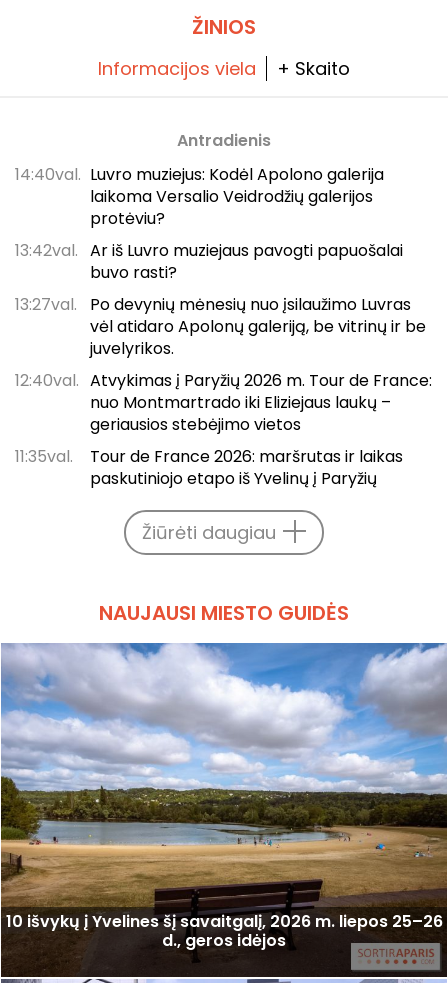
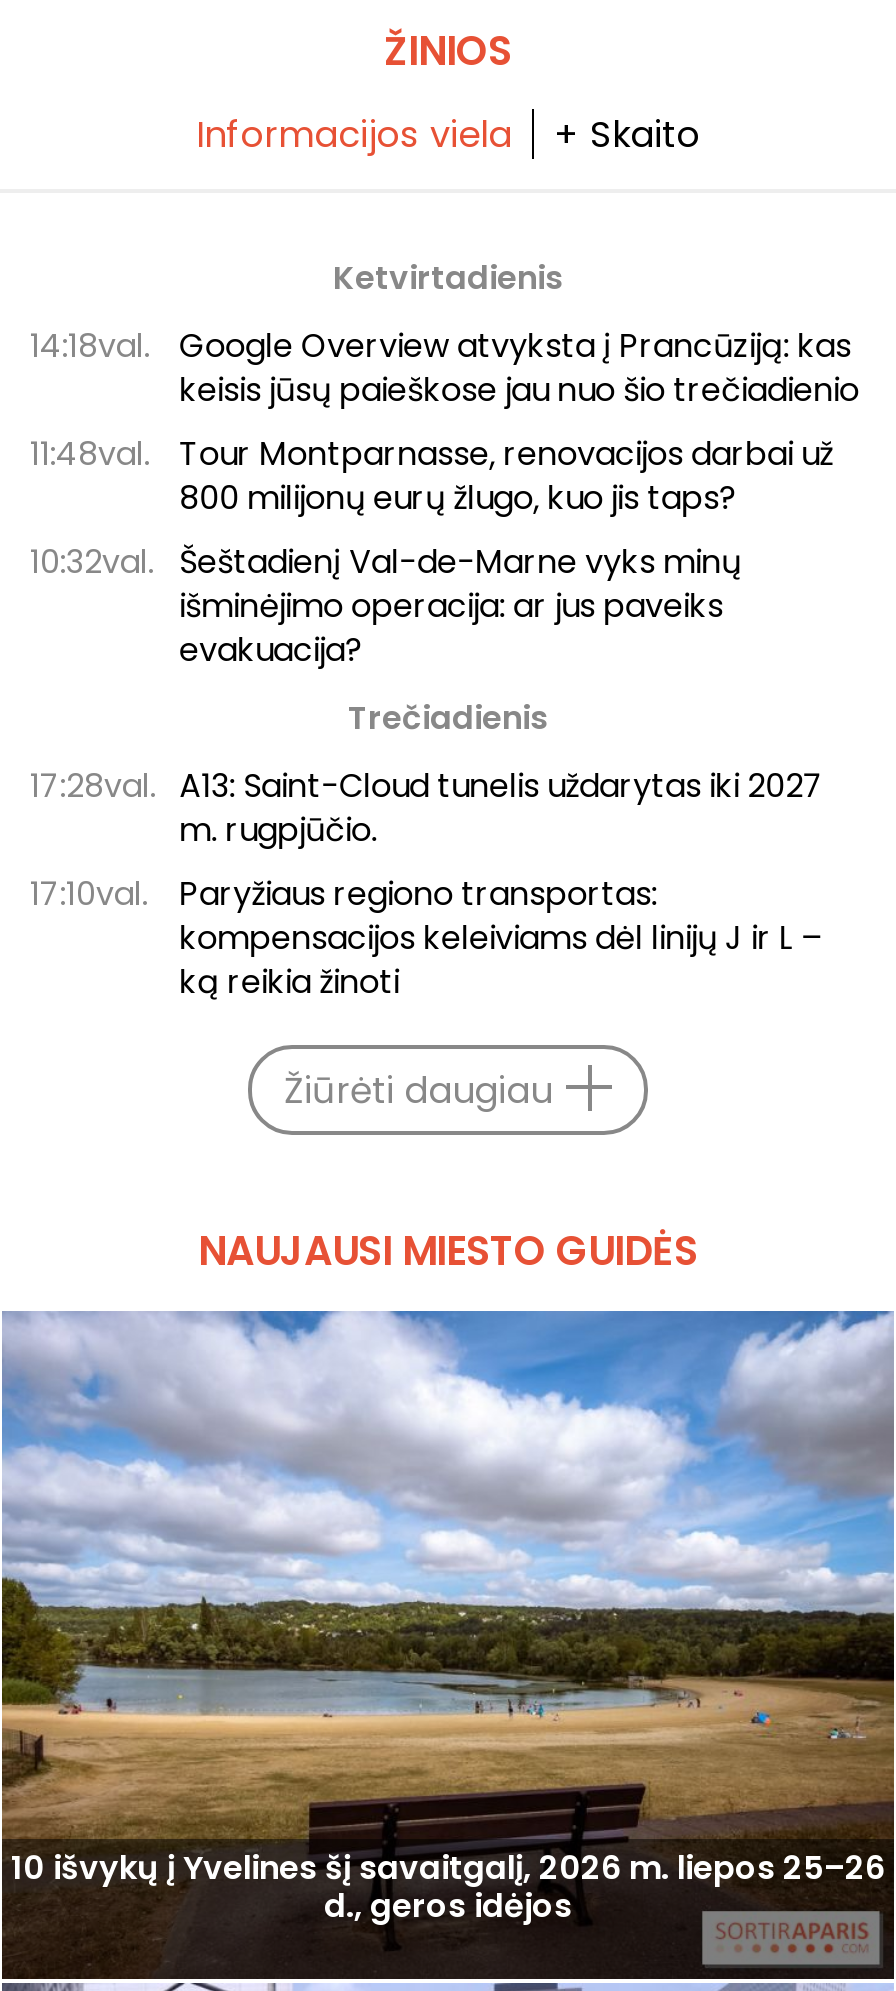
[15,129,432,490] Antradienis | 14:40val. Luvro muziejus: Kodėl Apolono galerija | laikoma Versalio Veidrodžių galerijos | protėviu? | 13:42val. Ar iš Luvro muziejaus pavogti papuošalai | buvo rasti? | 13:27val. Po devynių mėnesių nuo įsilaužimo Luvras | vėl atidaro Apolonų galeriją, be vitrinų ir be | juvelyrikos. | 12:40val. Atvykimas į Paryžių 2026 m. Tour de France: | nuo Montmartrado iki Eliziejaus laukų – | geriausios stebėjimo vietos | 11:35val. | Tour de France 2026: maršrutas ir laikas | paskutiniojo etapo iš Yvelinų į Paryžių -> [30,254,859,1004] Ketvirtadienis | 14:18val. | Google Overview atvyksta į Prancūziją: kas | keisis jūsų paieškose jau nuo šio trečiadienio | 11:48val. | Tour Montparnasse, renovacijos darbai už | 800 milijonų eurų žlugo, kuo jis taps? | 10:32val. Šeštadienį Val-de-Marne vyks minų | išminėjimo operacija: ar jus paveiks | evakuacija? | Trečiadienis | 17:28val. A13: Saint-Cloud tunelis uždarytas iki 2027 | m. rugpjūčio. | 17:10val. | Paryžiaus regiono transportas: | kompensacijos keleiviams dėl linijų J ir L – | ką reikia žinoti

